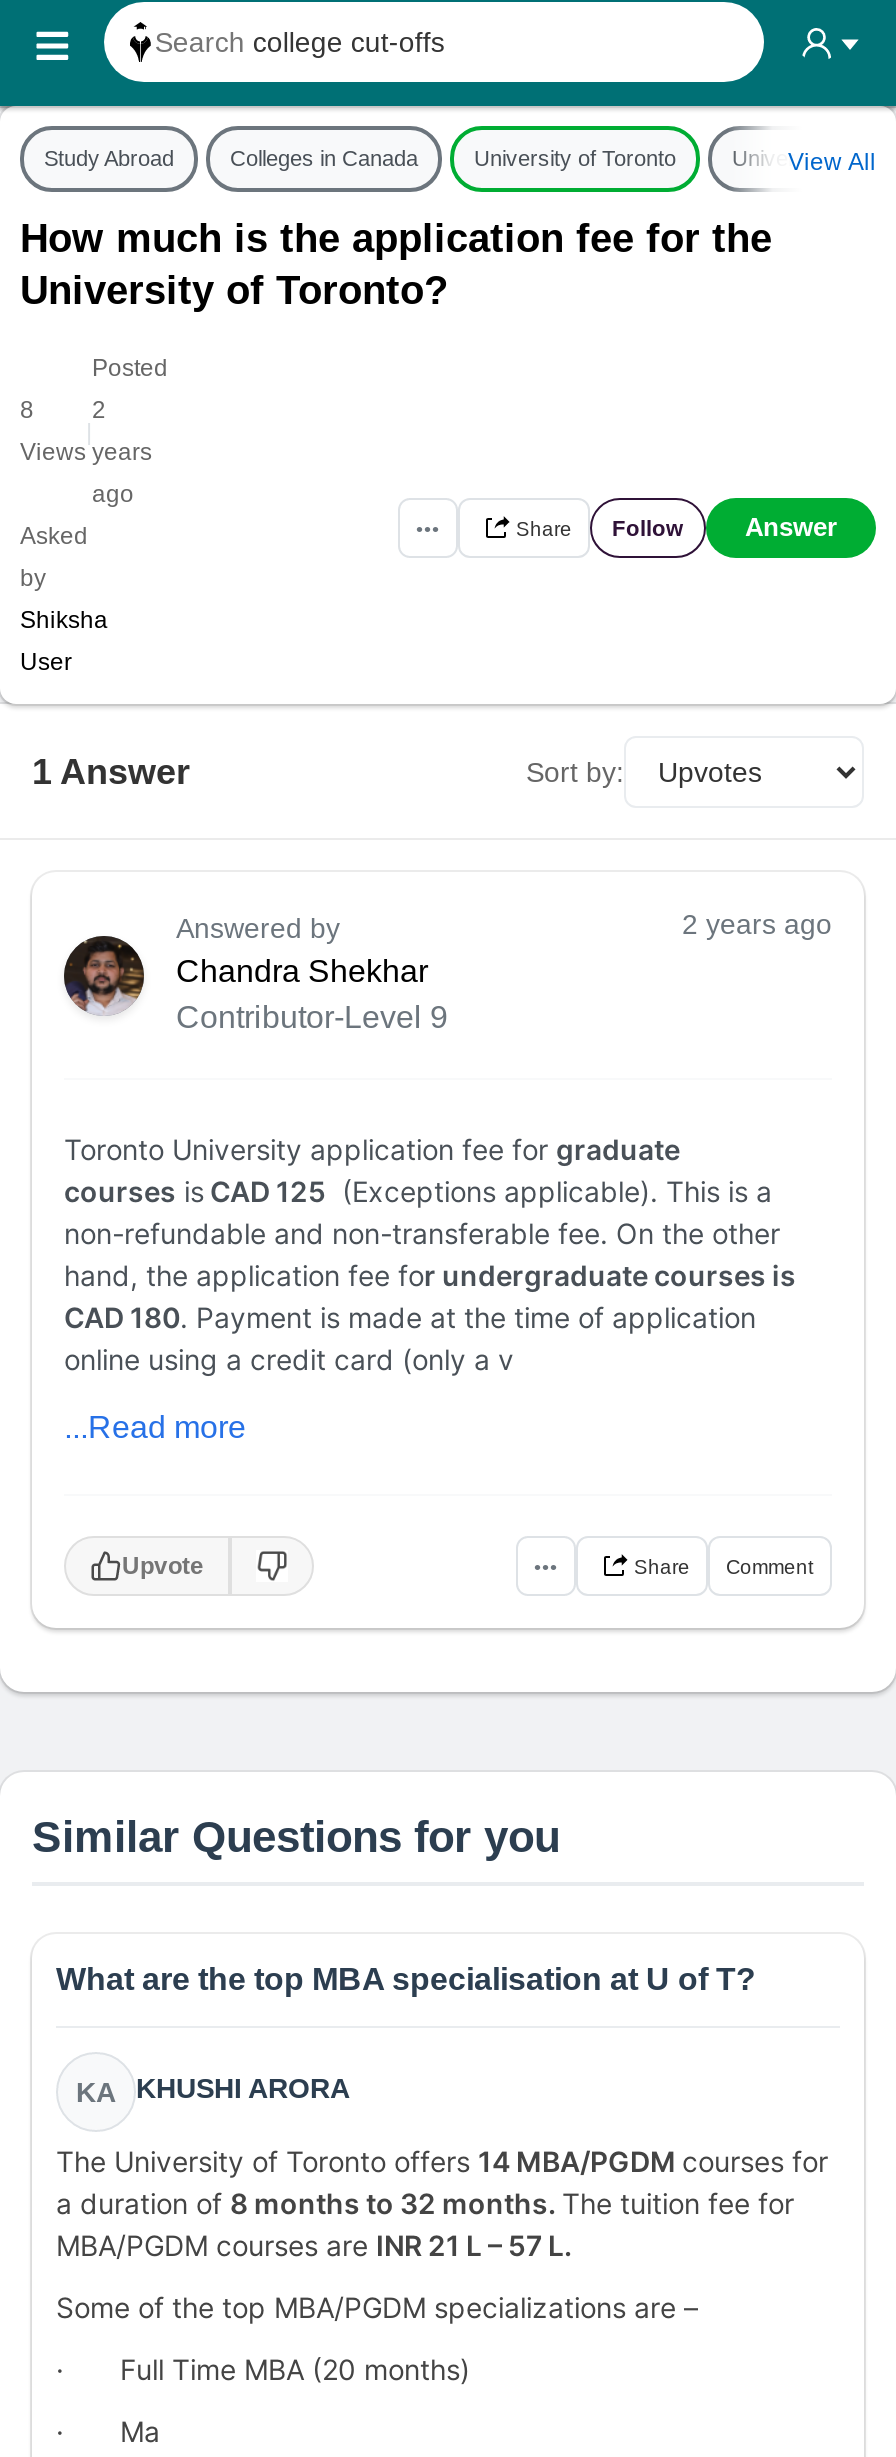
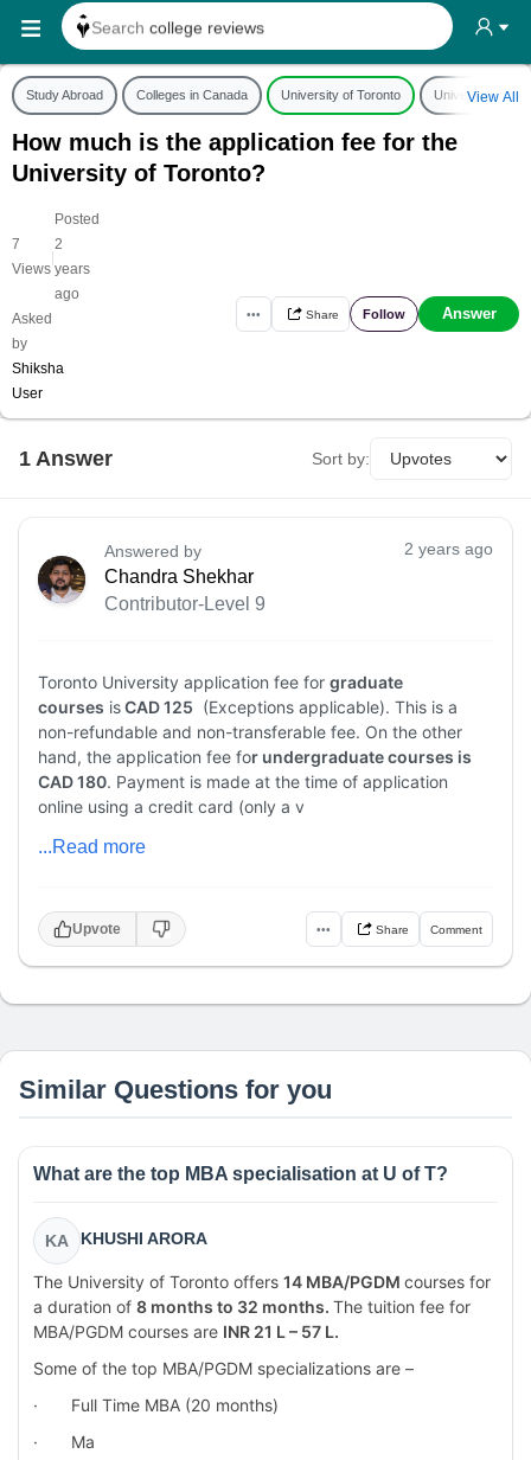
[20,396,34,424] 8 -> [12,236,20,252] 7

